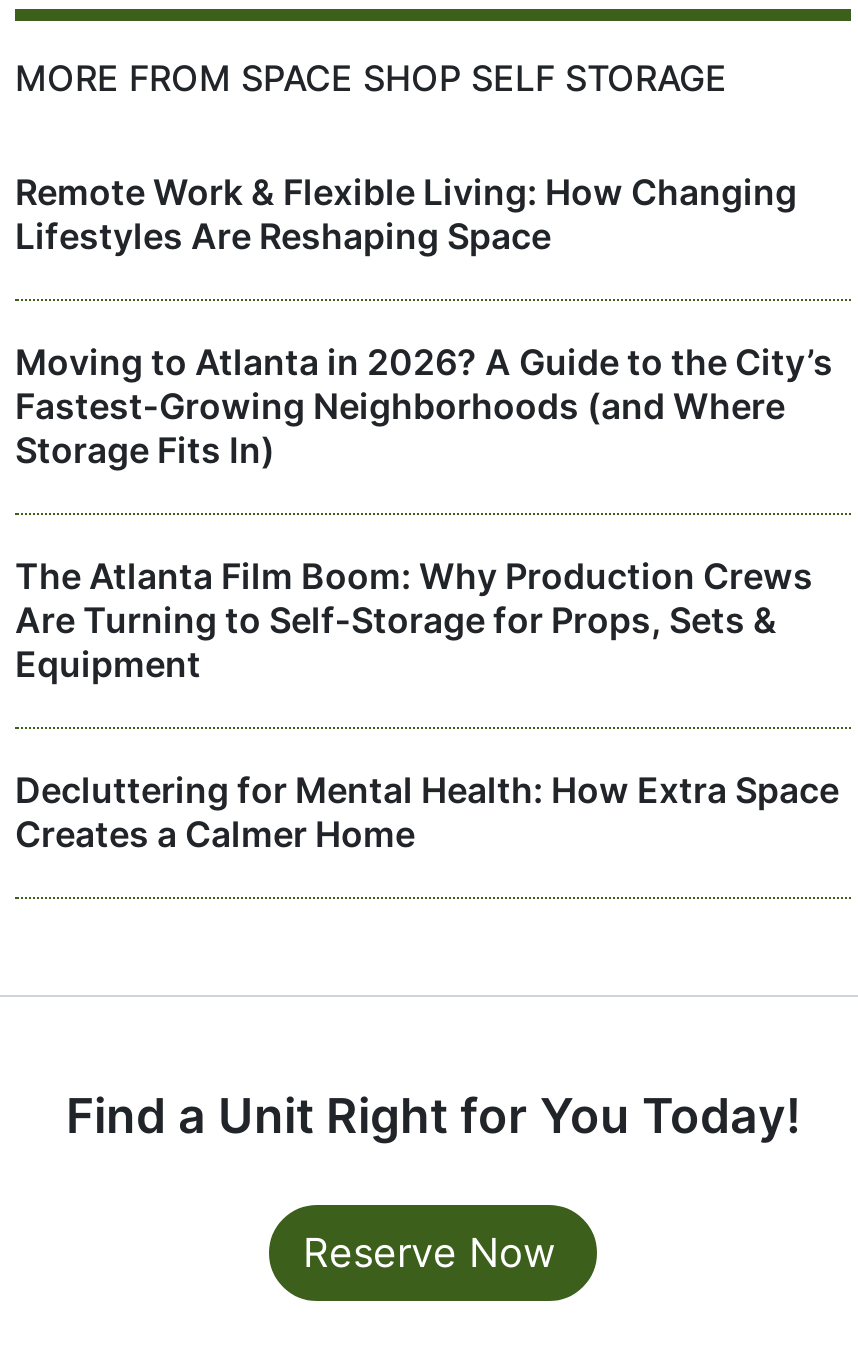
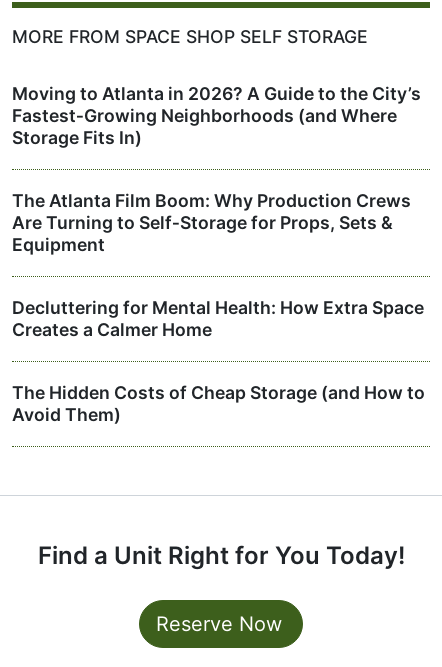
[15,171,797,257] Remote Work & Flexible Living: How Changing | Lifestyles Are Reshaping Space -> none
moved [15,341,839,855] -> [12,83,424,340]: Moving to Atlanta in 2026? A Guide to the City’s | Fastest‑Growing Neighborhoods (and Where | Storage Fits In) | The Atlanta Film Boom: Why Production Crews | Are Turning to Self‑Storage for Props, Sets & | Equipment | Decluttering for Mental Health: How Extra Space | Creates a Calmer Home
none -> [12,382,425,425] The Hidden Costs of Cheap Storage (and How to | Avoid Them)

